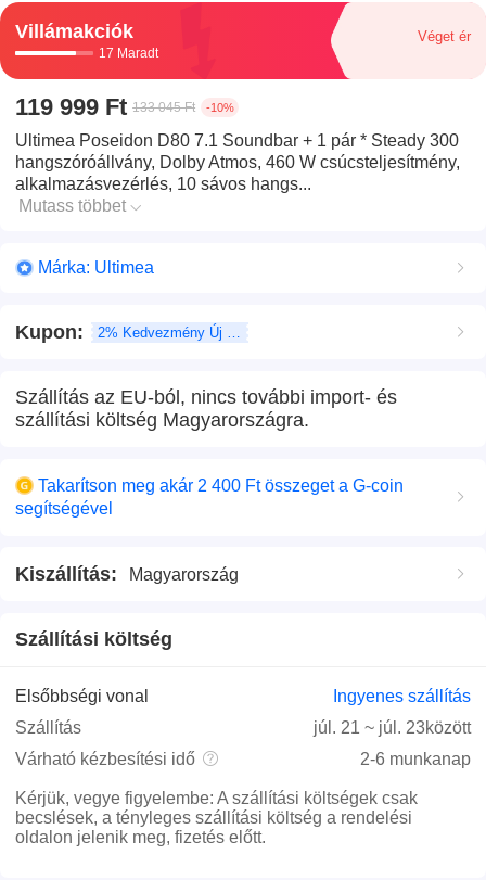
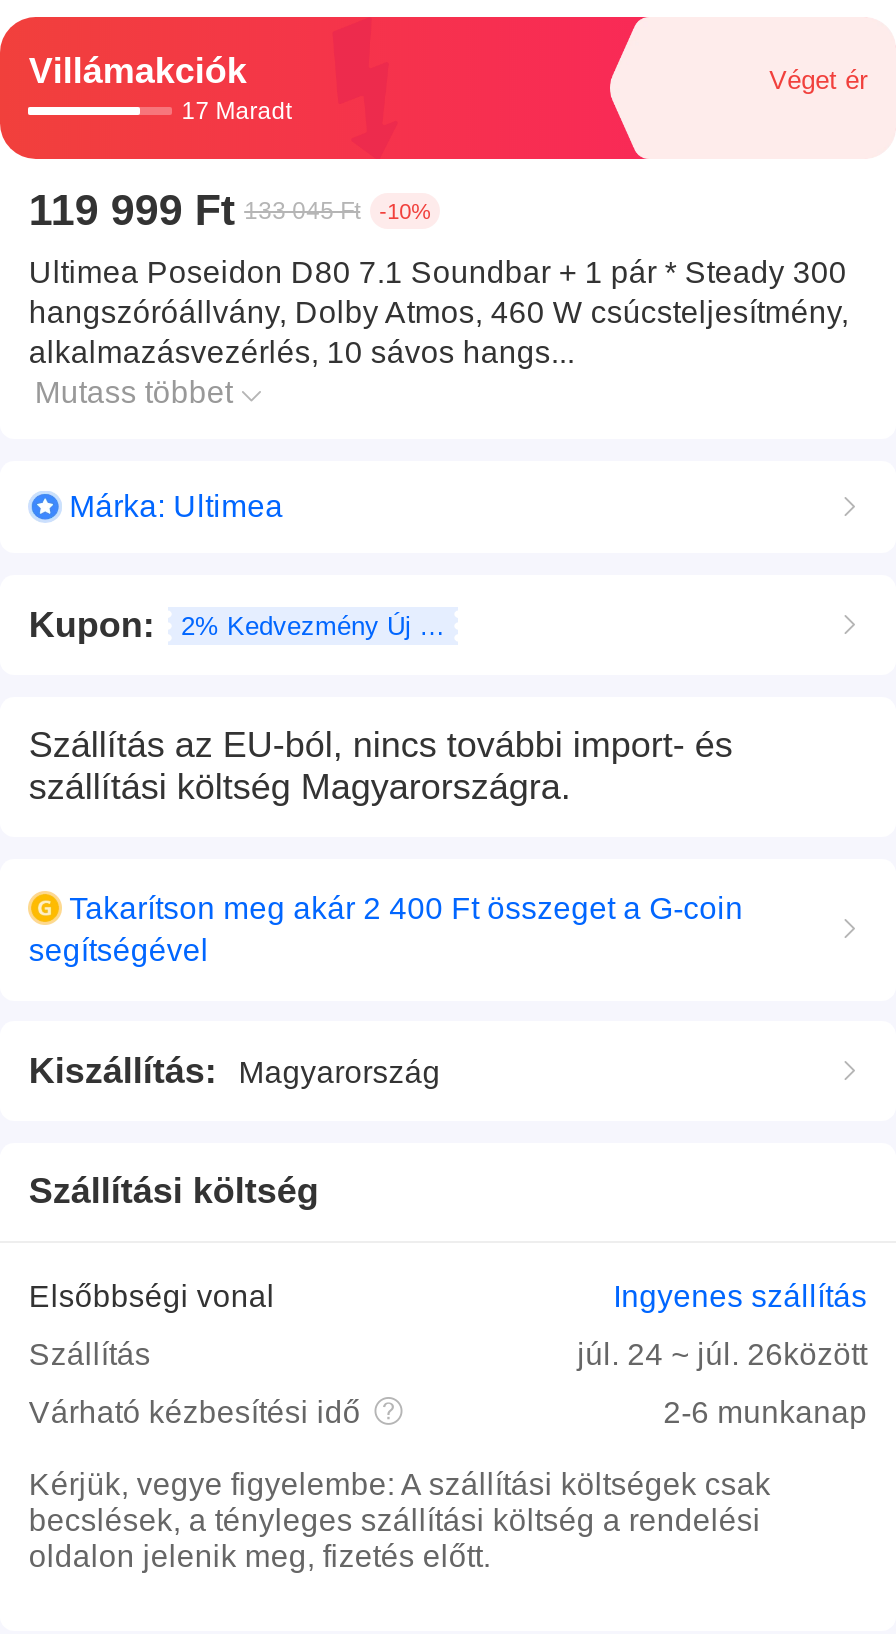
[313,718,470,737] júl. 21 ~ júl. 23között -> [577,1337,867,1371] júl. 24 ~ júl. 26között

